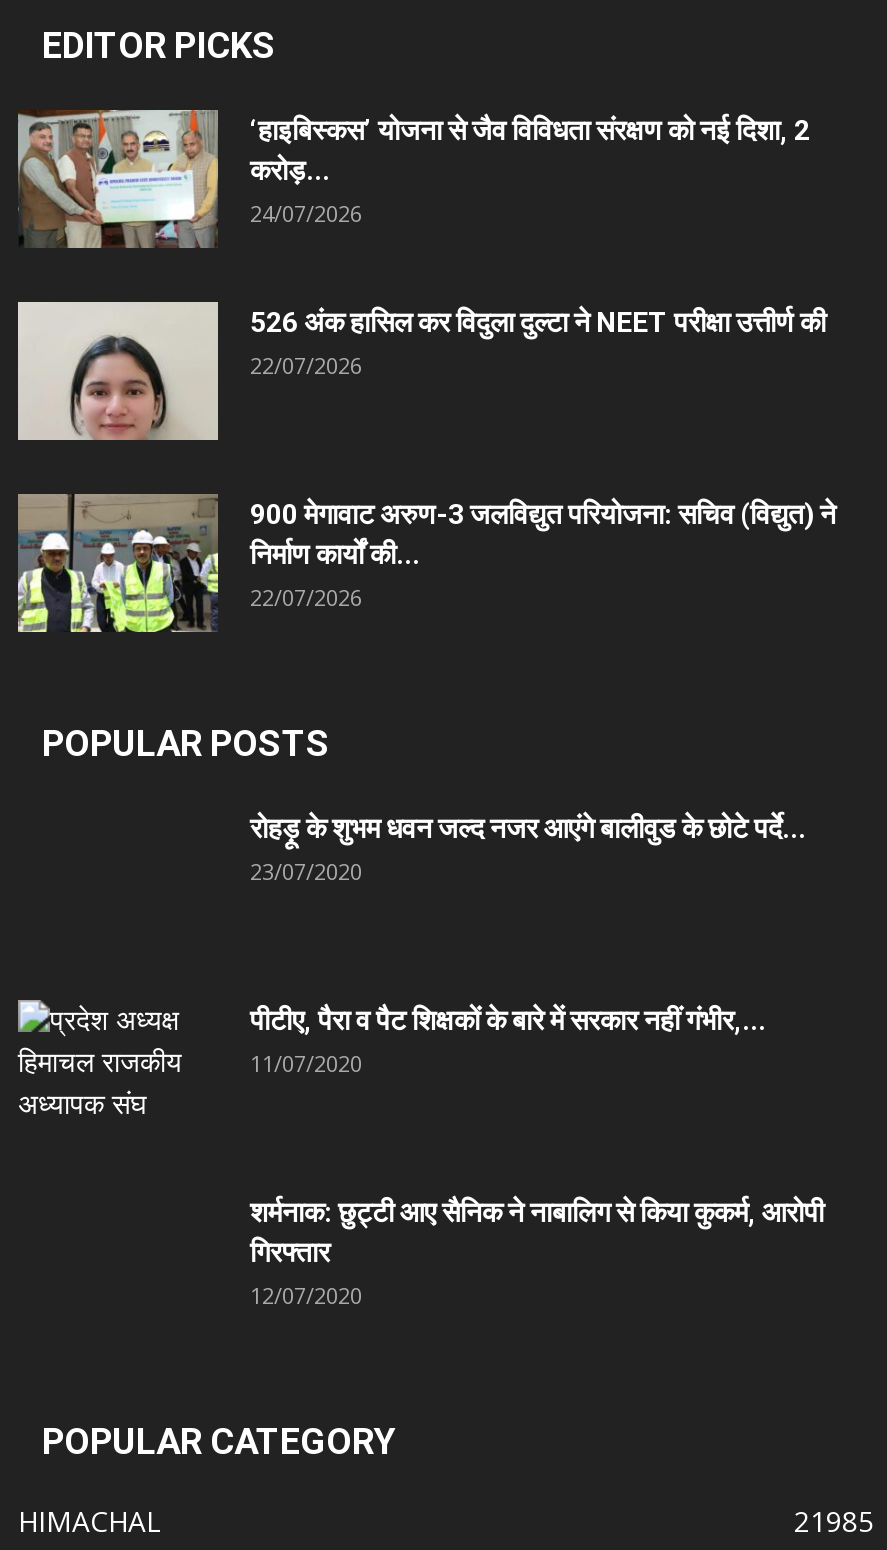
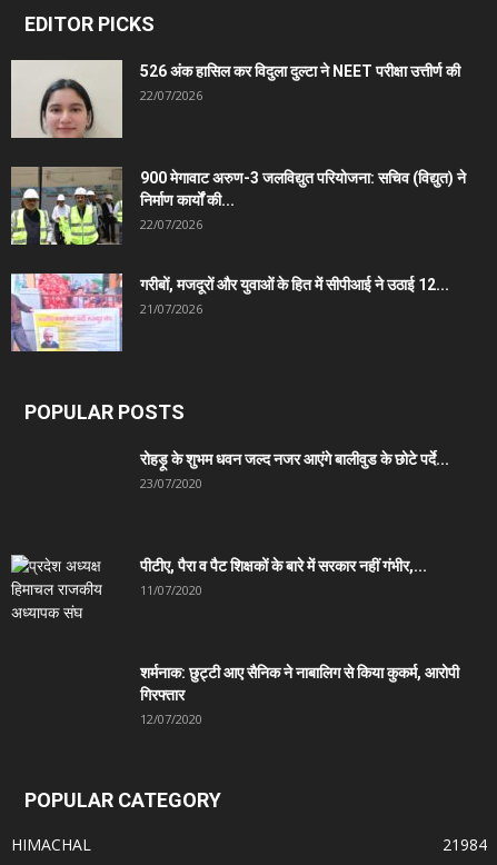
[18,108,810,250] [image] | ‘हाइबिस्कस’ योजना से जैव विविधता संरक्षण को नई दिशा, 2 | करोड़... | 24/07/2026 -> none
moved [32,306,836,612] -> [19,62,466,232]: [image] | 526 अंक हासिल कर विदुला दुल्टा ने NEET परीक्षा उत्तीर्ण की | 22/07/2026 | 900 मेगावाट अरुण-3 जलविद्युत परियोजना: सचिव (विद्युत) ने | निर्माण कार्यों की... | 22/07/2026
none -> [10,272,449,352] [image] | गरीबों, मजदूरों और युवाओं के हित में सीपीआई ने उठाई 12... | 21/07/2026
[794,1502,874,1540] 21985 -> [443,834,487,855] 21984

